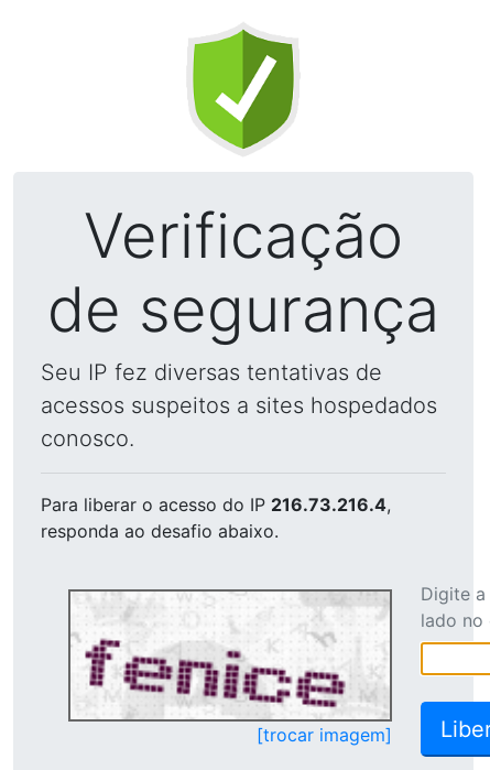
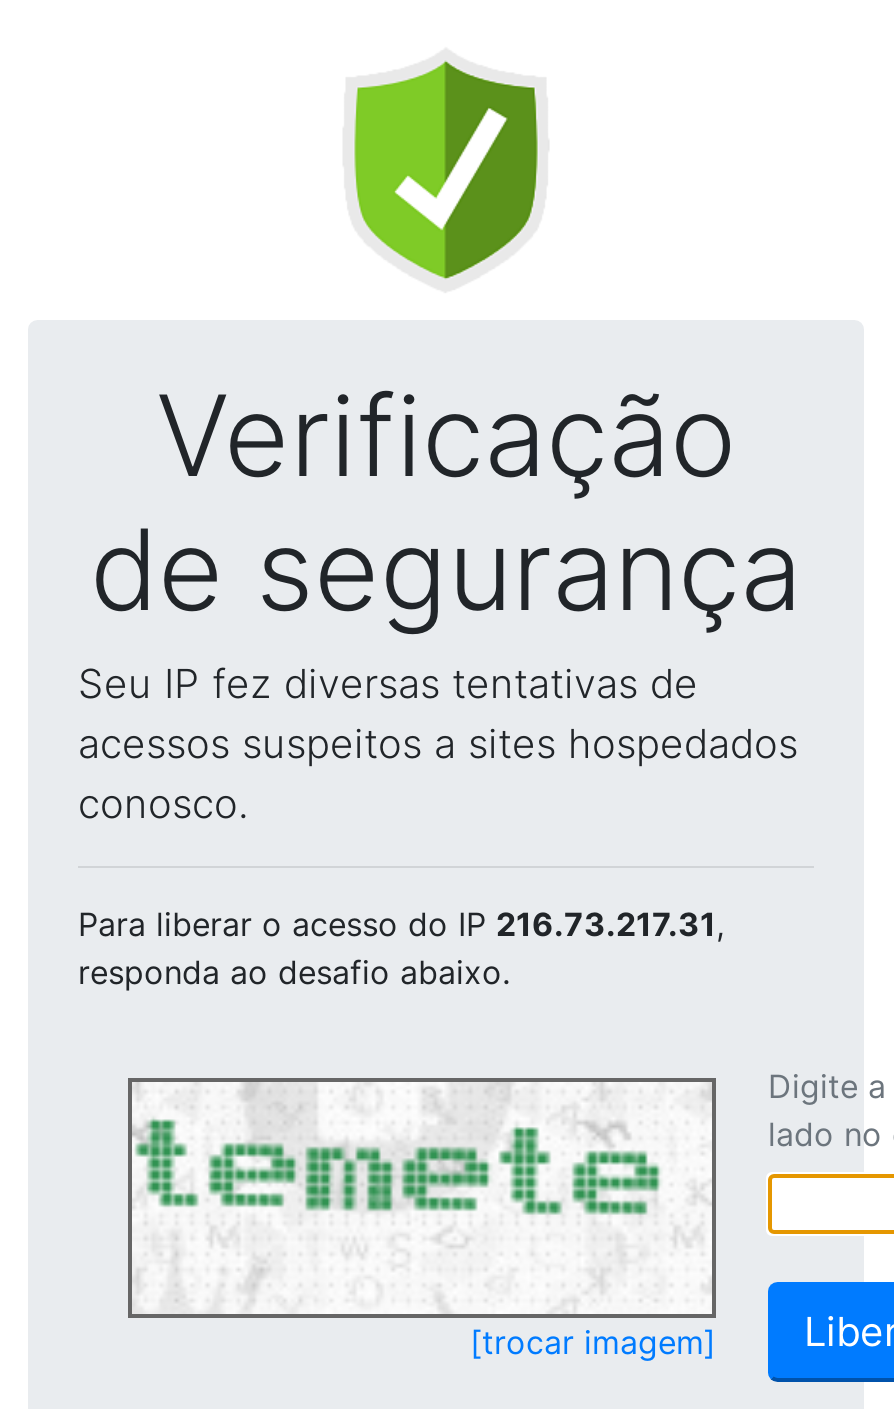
[41,494,391,516] Para liberar o acesso do IP 216.73.216.4, -> [78,904,724,944] Para liberar o acesso do IP 216.73.217.31,
[73,593,386,716] [image] -> [136,1086,688,1310] [image]

